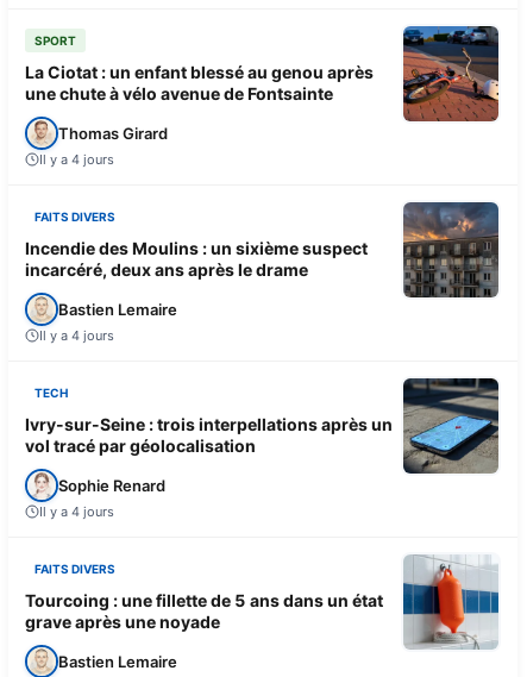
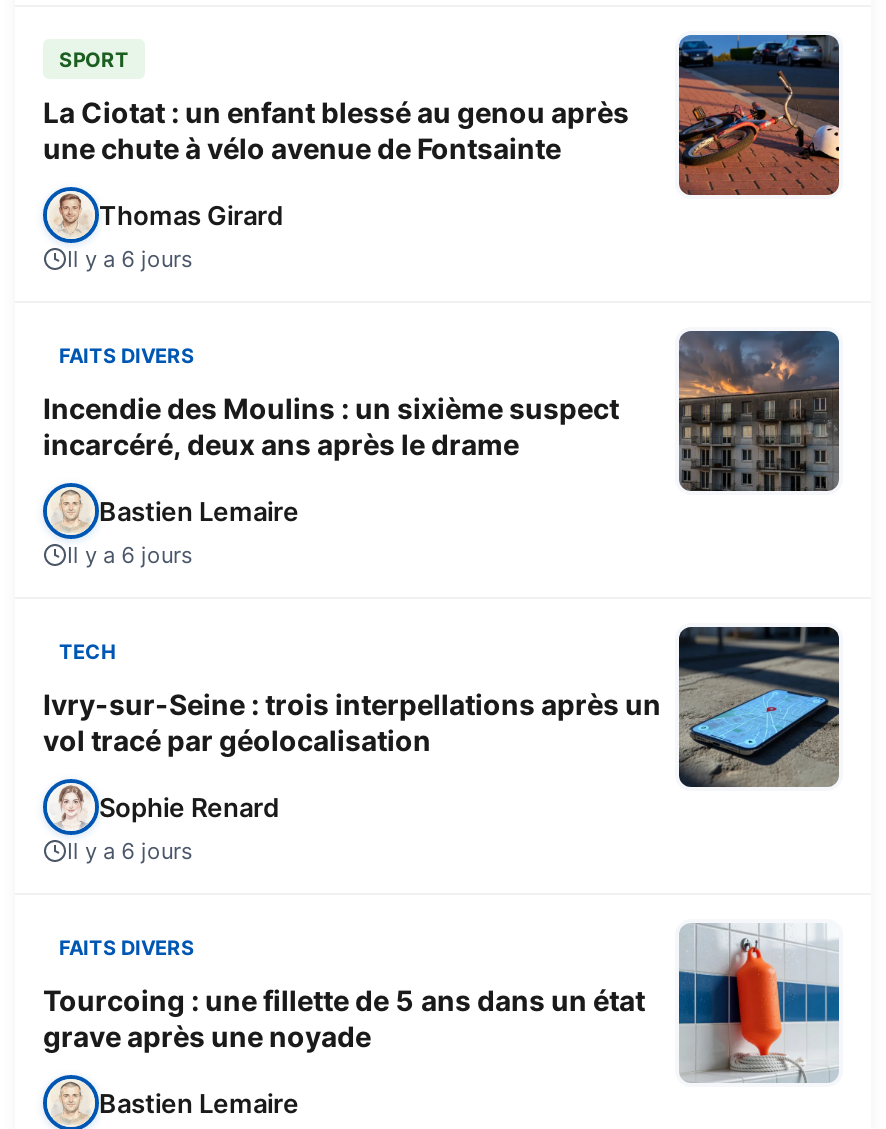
[39,151,114,167] Il y a 4 jours -> [67,244,193,272] Il y a 6 jours
[39,327,114,343] Il y a 4 jours -> [67,540,193,568] Il y a 6 jours
[39,503,114,519] Il y a 4 jours -> [67,836,193,864] Il y a 6 jours

